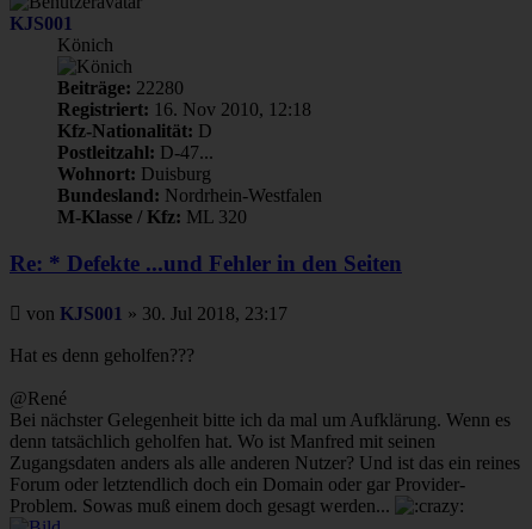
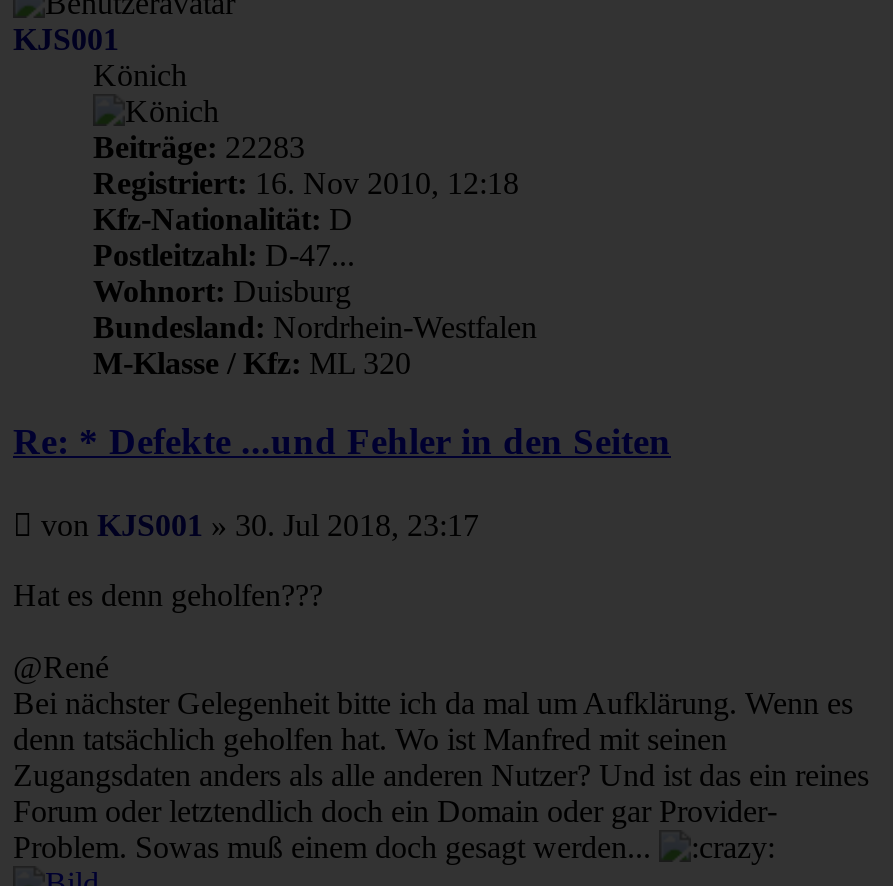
[57,78,184,98] Beiträge: 22280 -> [93,131,305,165] Beiträge: 22283

